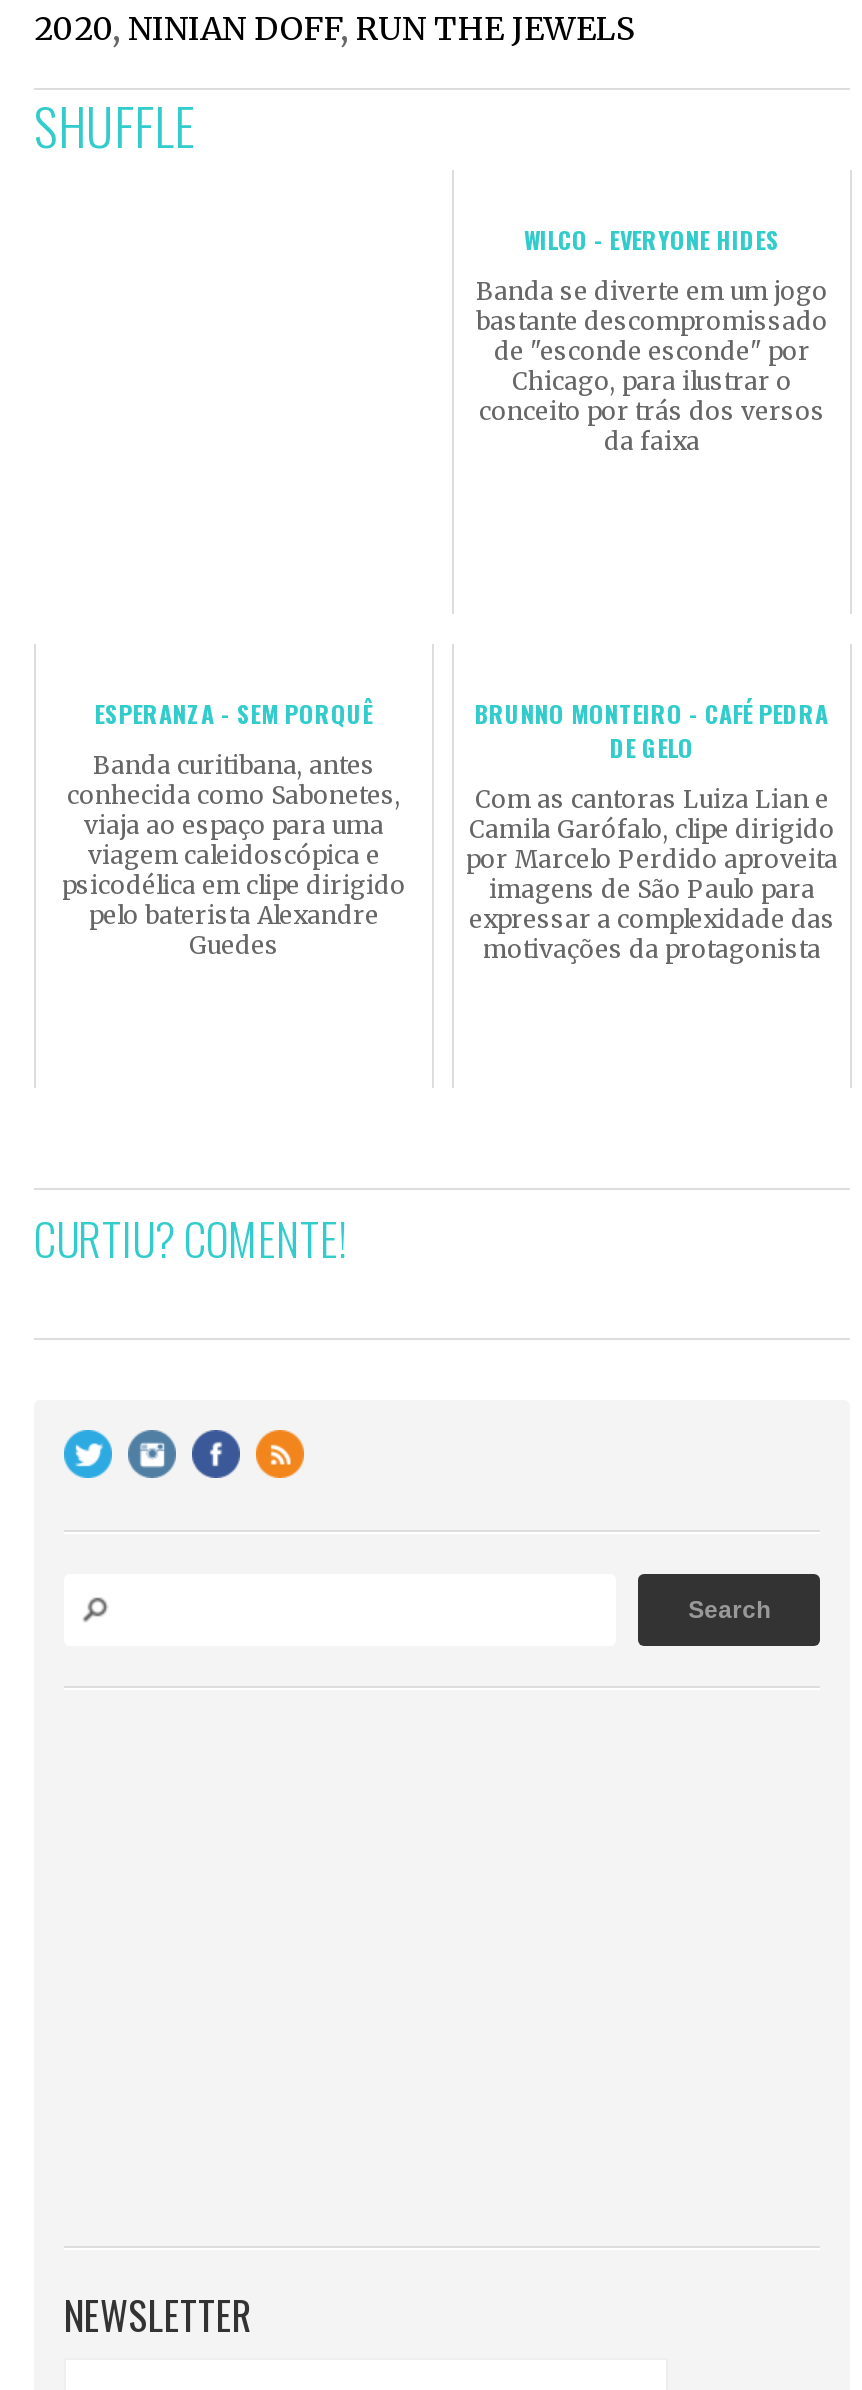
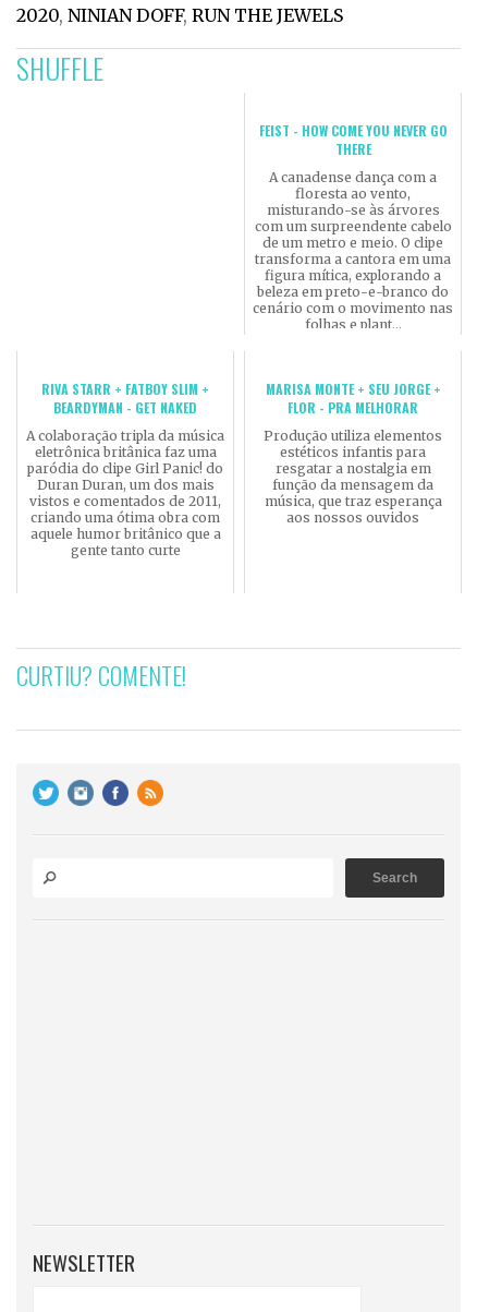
[524,222,780,256] WILCO - EVERYONE HIDES -> [259,121,447,158] FEIST - HOW COME YOU NEVER GO | THERE
[476,276,828,456] Banda se diverte em um jogo | bastante descompromissado | de "esconde esconde" por | Chicago, para ilustrar o | conceito por trás dos versos | da faixa -> [253,169,453,333] A canadense dança com a | floresta ao vento, | misturando-se às árvores | com um surpreendente cabelo | de um metro e meio. O clipe | transforma a cantora em uma | figura mítica, explorando a | beleza em preto-e-branco do | cenário com o movimento nas | folhas e plant...
[95,696,373,730] ESPERANZA - SEM PORQUÊ -> [41,379,209,417] RIVA STARR + FATBOY SLIM + | BEARDYMAN - GET NAKED
[475,696,829,764] BRUNNO MONTEIRO - CAFÉ PEDRA | DE GELO -> [265,379,441,417] MARISA MONTE + SEU JORGE + | FLOR - PRA MELHORAR
[62,750,406,960] Banda curitibana, antes | conhecida como Sabonetes, | viaja ao espaço para uma | viagem caleidoscópica e | psicodélica em clipe dirigido | pelo baterista Alexandre | Guedes -> [26,427,224,558] A colaboração tripla da música | eletrônica britânica faz uma | paródia do clipe Girl Panic! do | Duran Duran, um dos mais | vistos e comentados de 2011, | criando uma ótima obra com | aquele humor britânico que a | gente tanto curte
[466,784,838,964] Com as cantoras Luiza Lian e | Camila Garófalo, clipe dirigido | por Marcelo Perdido aproveita | imagens de São Paulo para | expressar a complexidade das | motivações da protagonista -> [264,427,442,526] Produção utiliza elementos | estéticos infantis para | resgatar a nostalgia em | função da mensagem da | música, que traz esperança | aos nossos ouvidos

